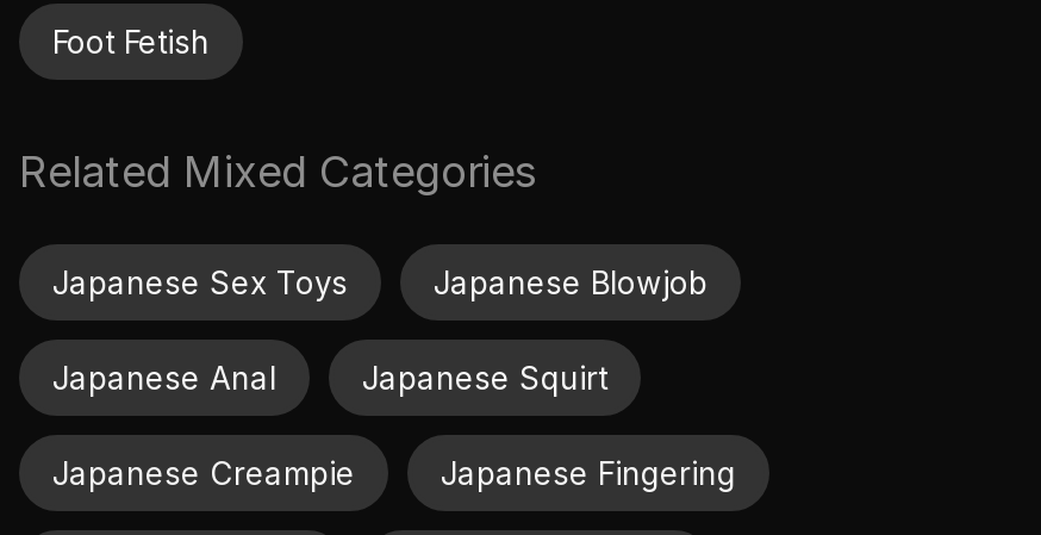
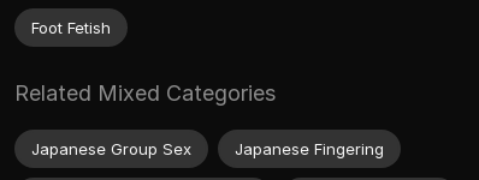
[52,263,707,492] Japanese Sex Toys | Japanese Blowjob | Japanese Anal | Japanese Squirt | Japanese Creampie -> [31,139,191,158] Japanese Group Sex

